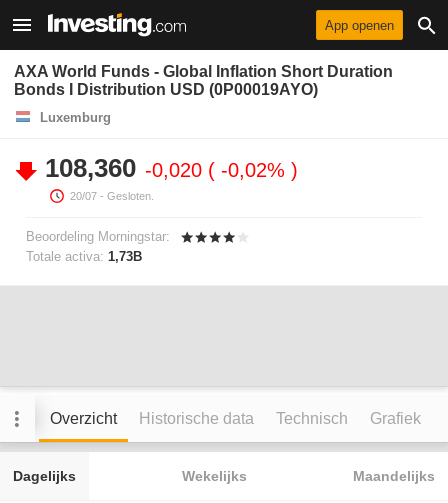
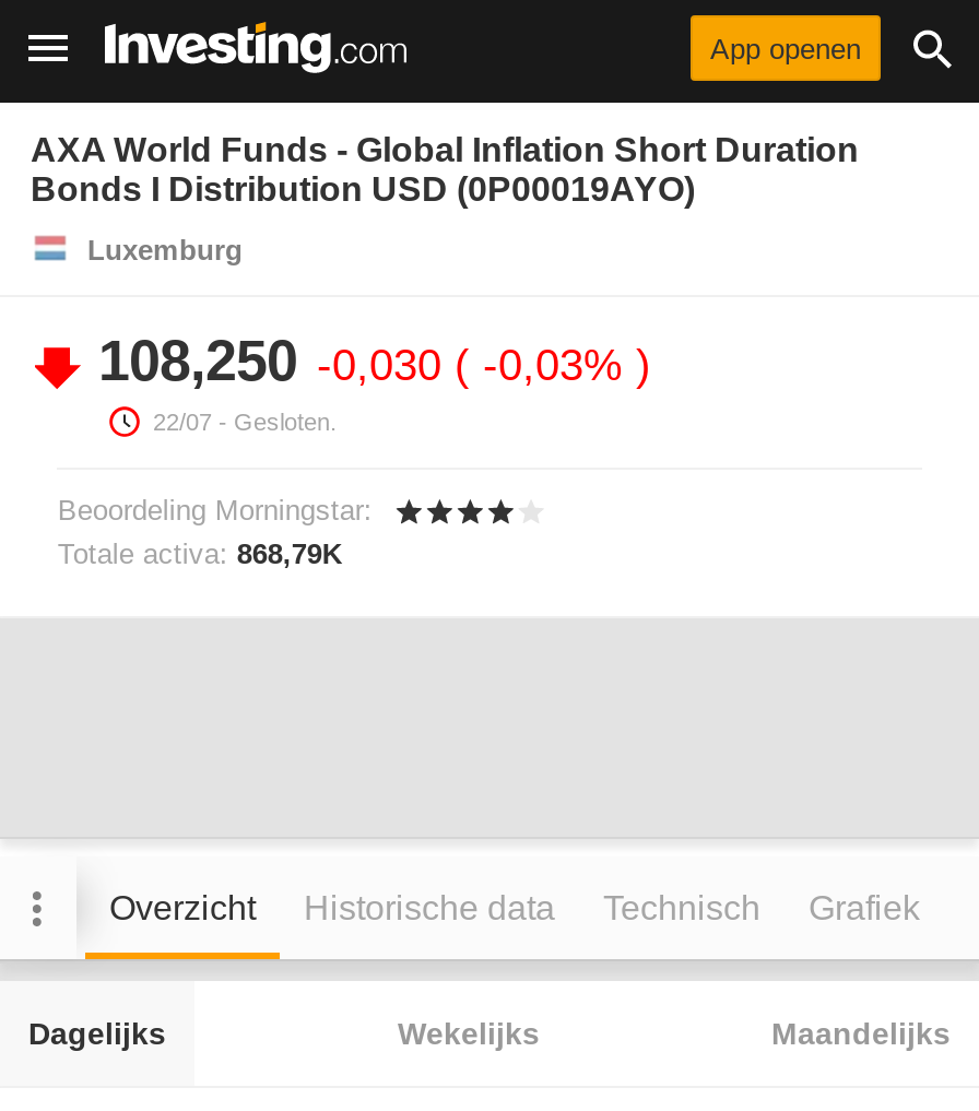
[45,153,291,183] 108,360 -0,020 -0,02% -> [98,328,636,393] 108,250 -0,030 -0,03%
[70,190,154,202] 20/07 - Gesloten. -> [153,409,337,435] 22/07 - Gesloten.
[26,249,142,264] Totale activa: 1,73B -> [58,538,342,570] Totale activa: 868,79K

